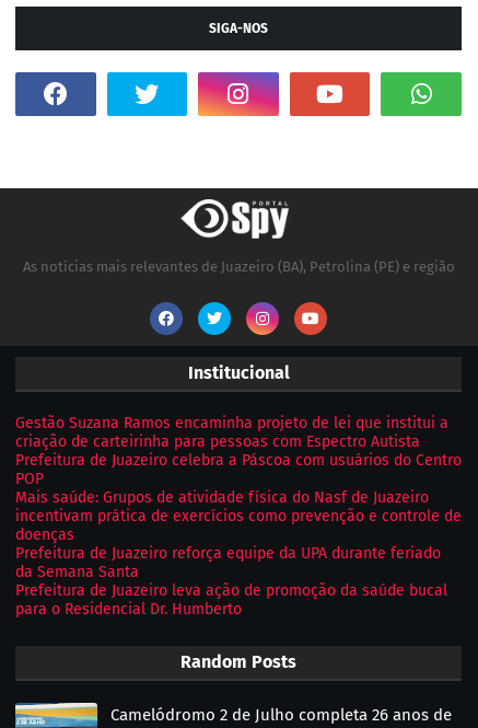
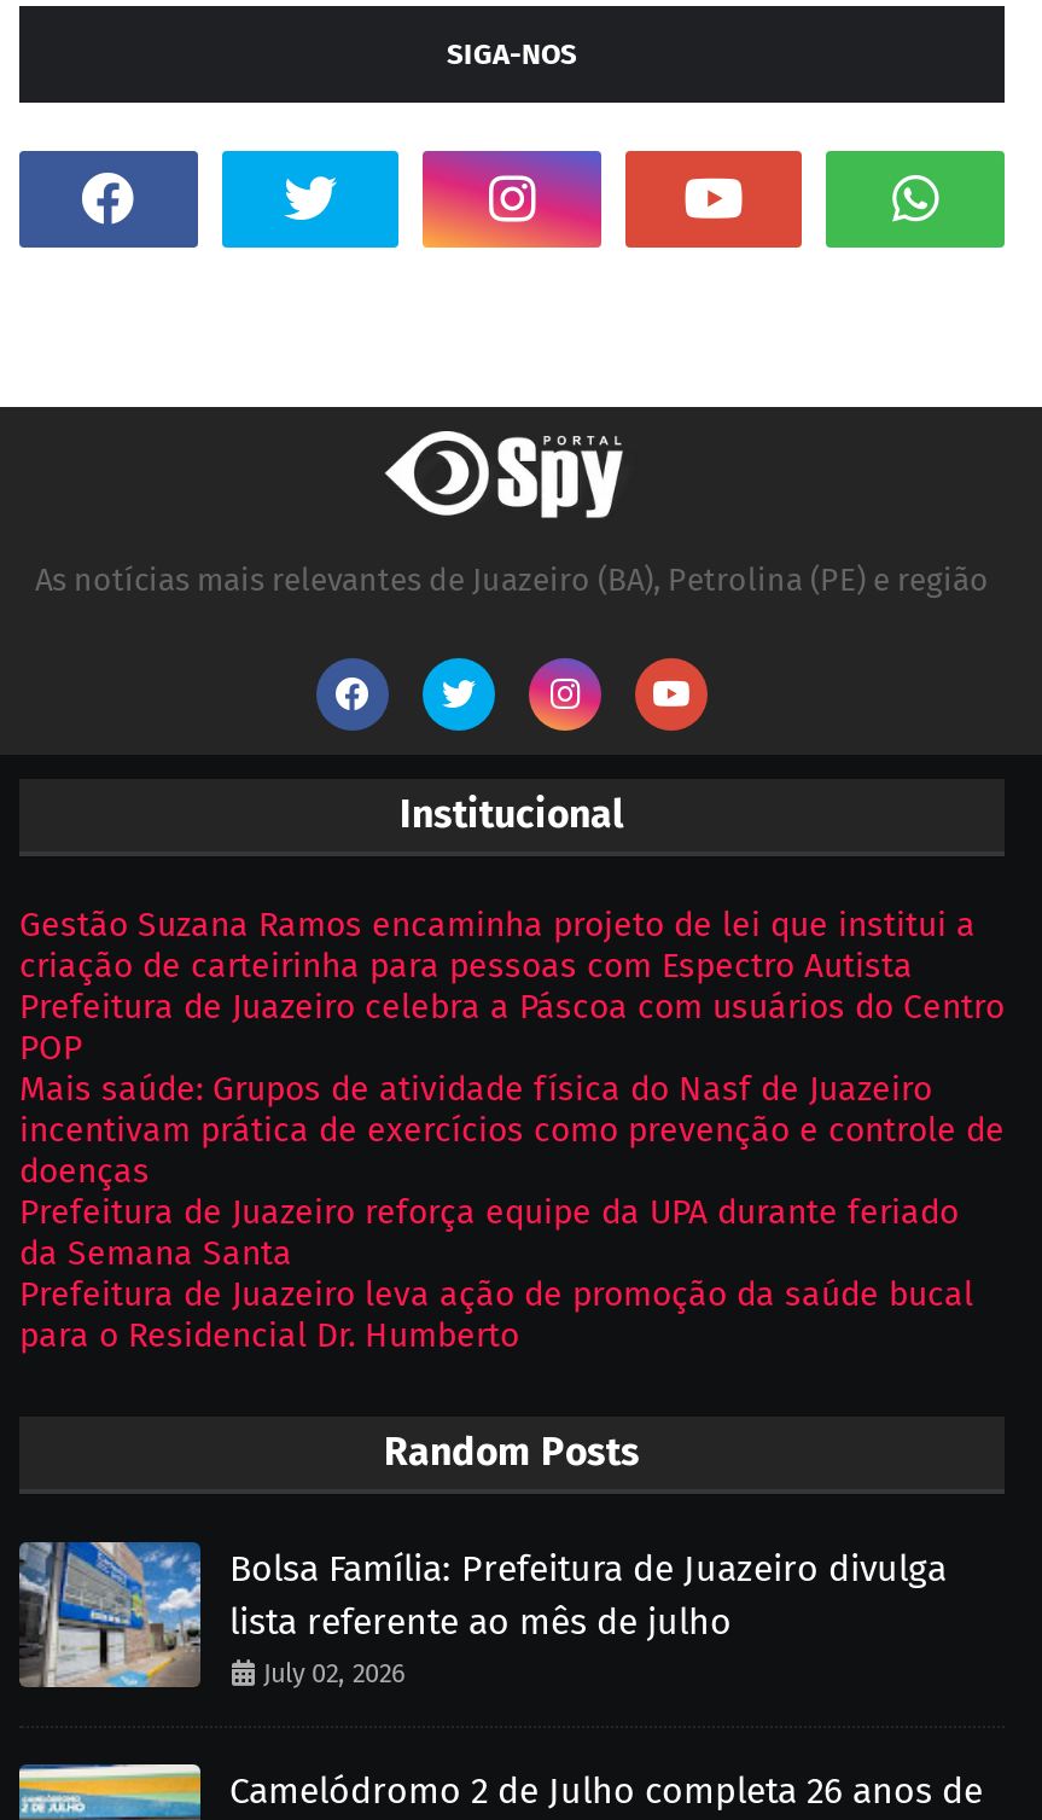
none -> [19,1540,947,1690] [image] | Bolsa Família: Prefeitura de Juazeiro divulga | lista referente ao mês de julho | July 02, 2026

